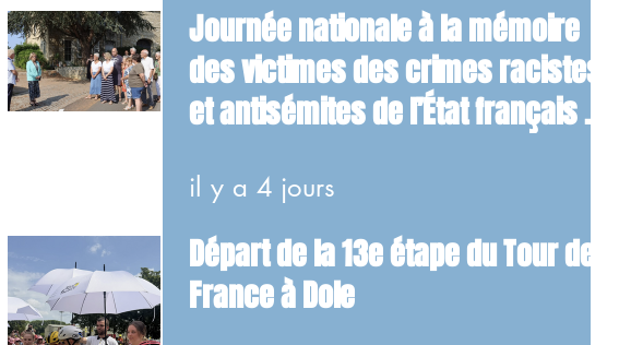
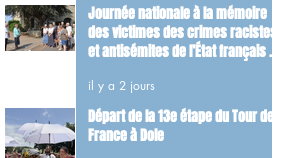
[189,169,335,206] il y a 4 jours -> [88,77,155,94] il y a 2 jours

